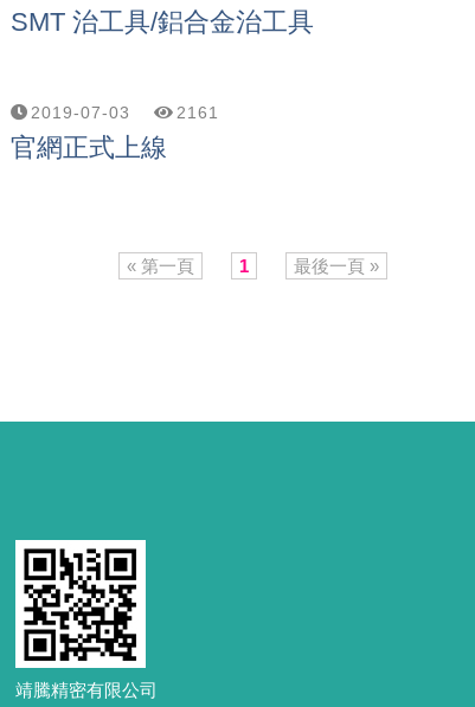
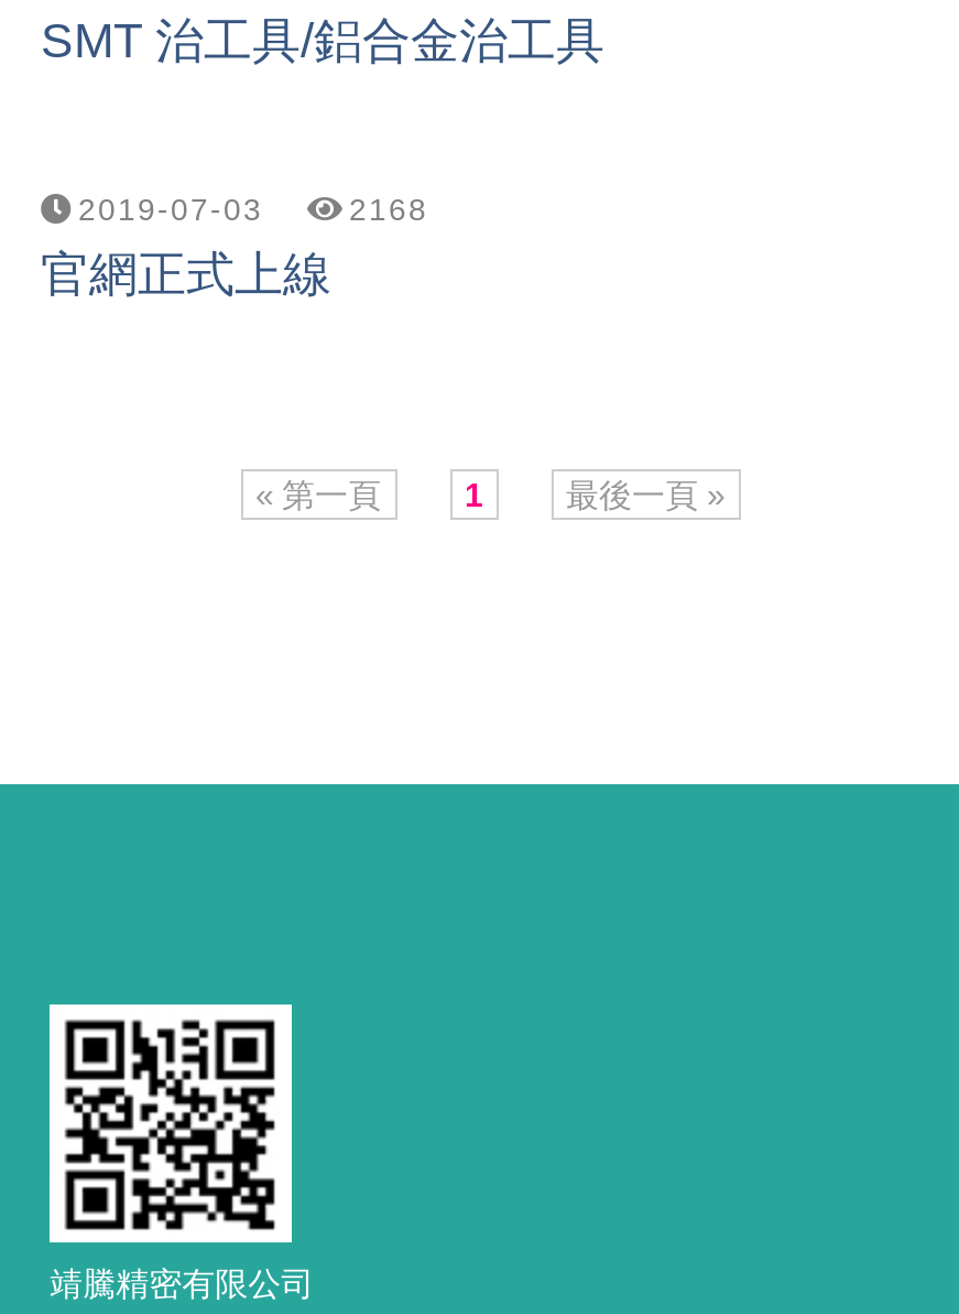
[31,103,219,122] 2019-07-03 2161 -> [78,191,428,226] 2019-07-03 2168

